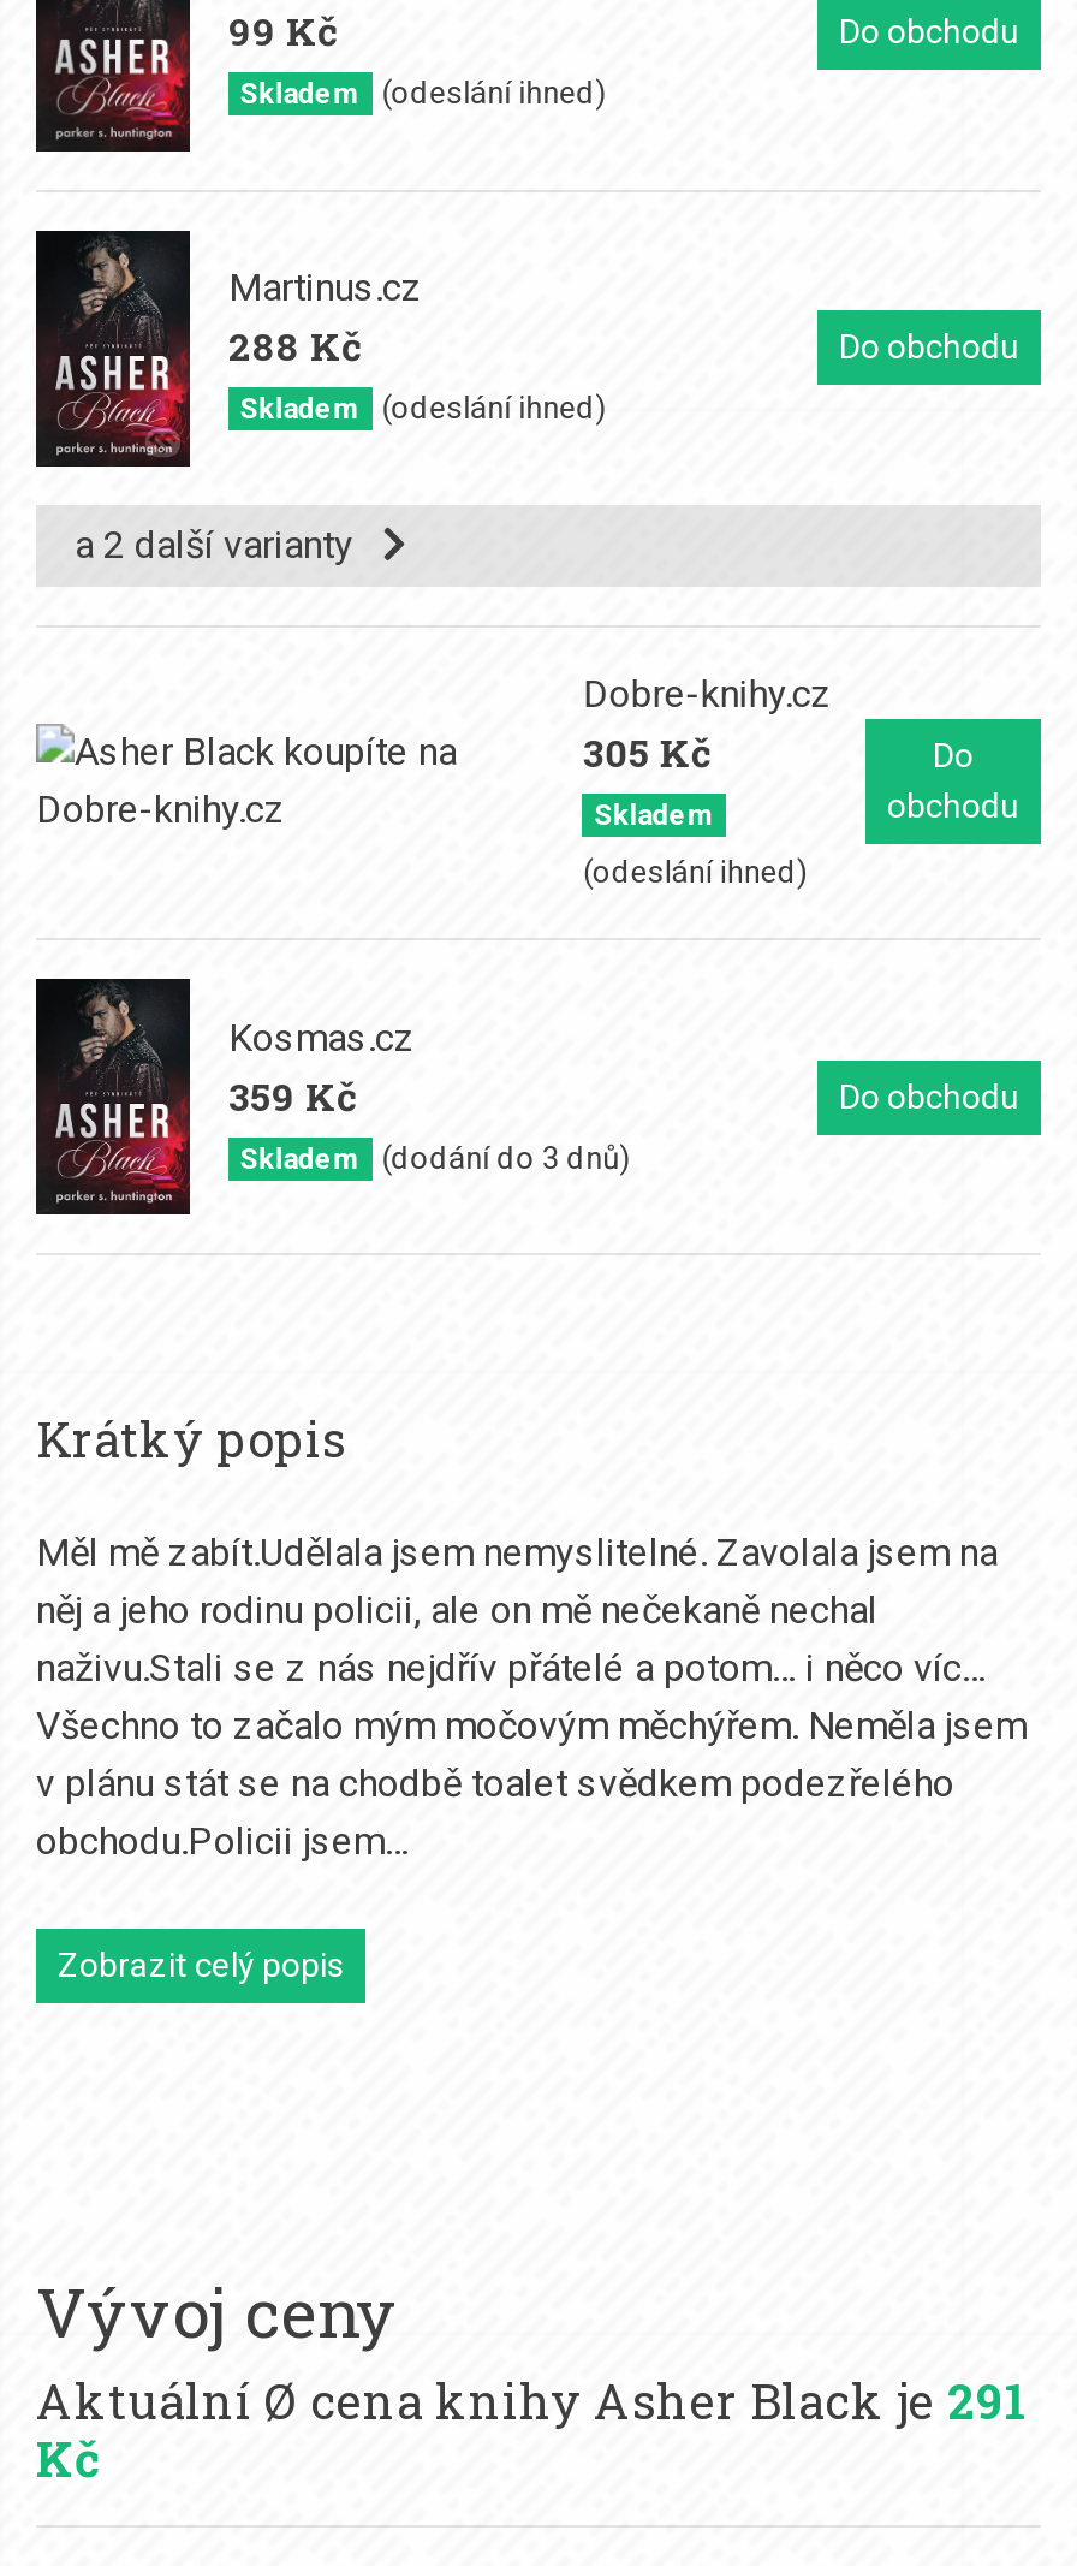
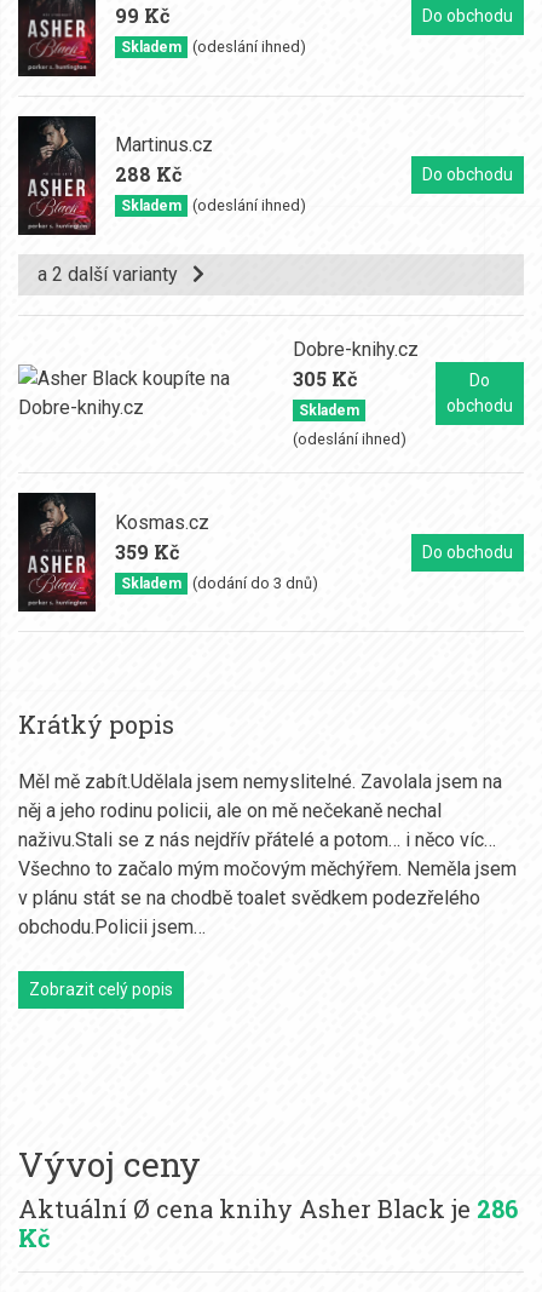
[36,2370,1029,2432] Aktuální Ø cena knihy Asher Black je 291 -> [18,1193,518,1225] Aktuální Ø cena knihy Asher Black je 286

